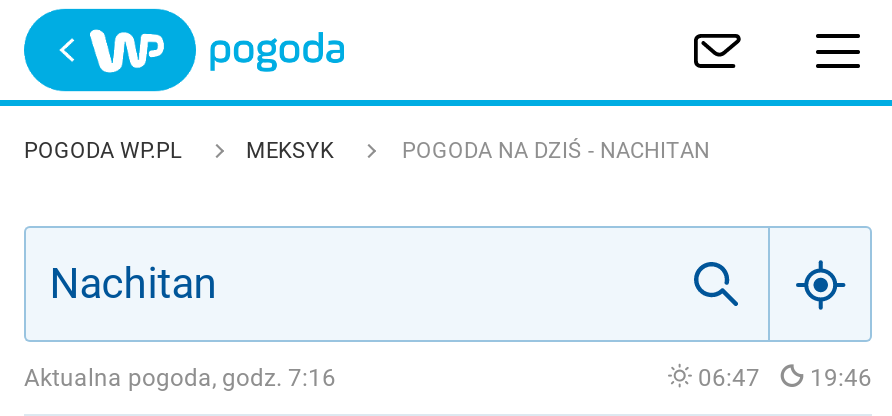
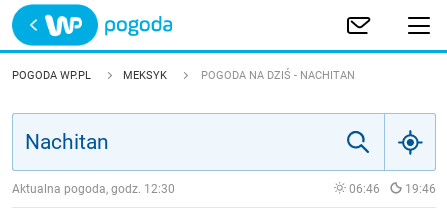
[24,364,336,392] Aktualna pogoda, godz. 7:16 -> [12,182,175,196] Aktualna pogoda, godz. 12:30
[698,364,872,392] 06:47 19:46 -> [349,182,436,196] 06:46 19:46

